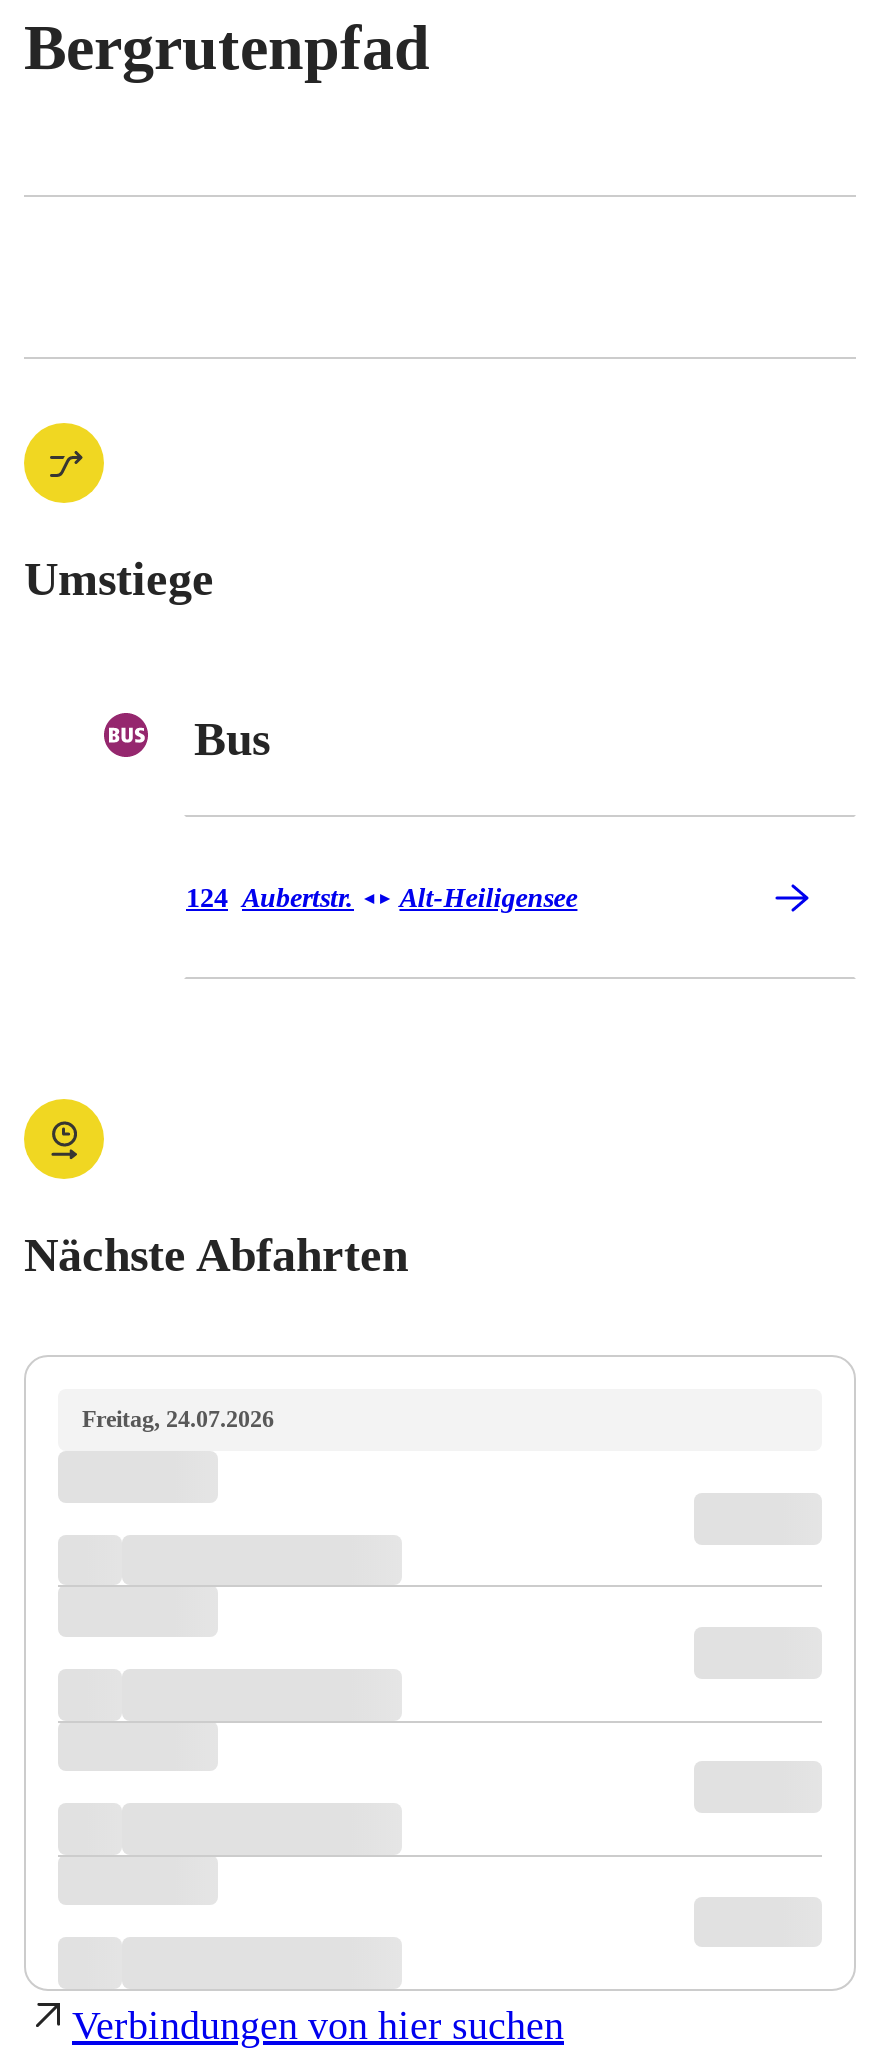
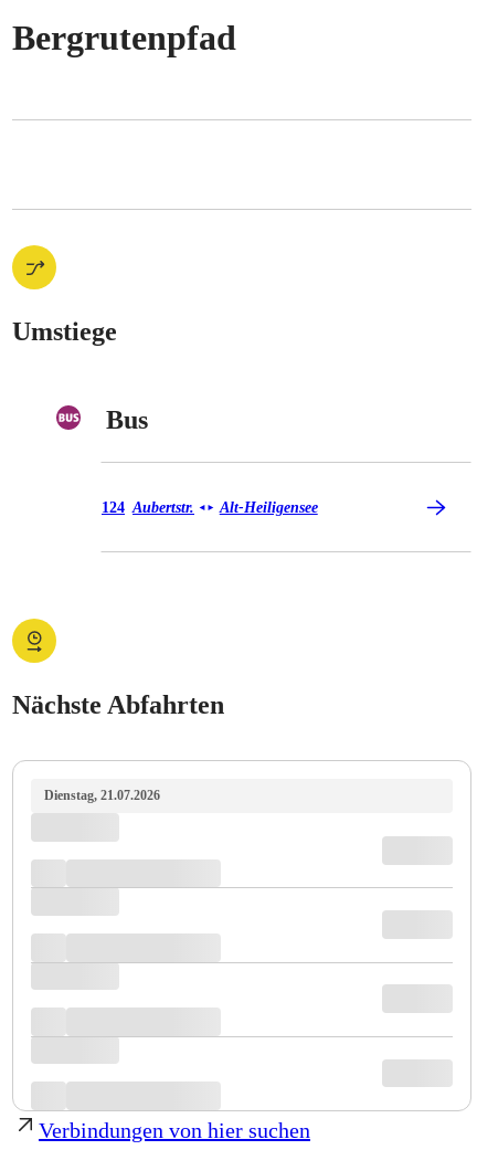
[82,1405,274,1433] Freitag, 24.07.2026 -> [44,788,160,803] Dienstag, 21.07.2026

